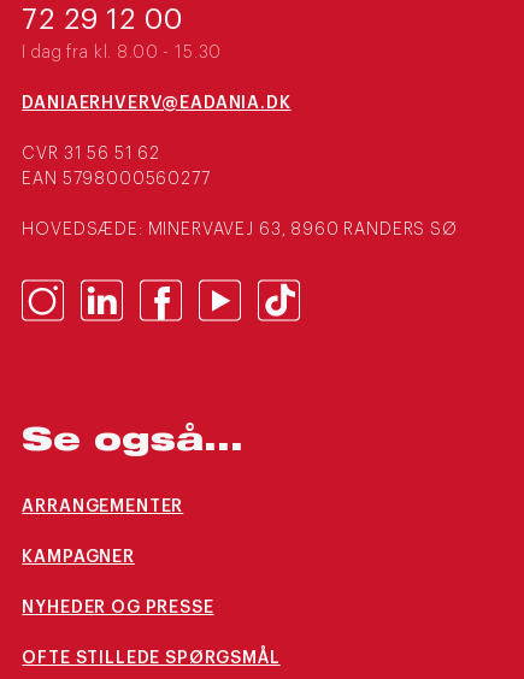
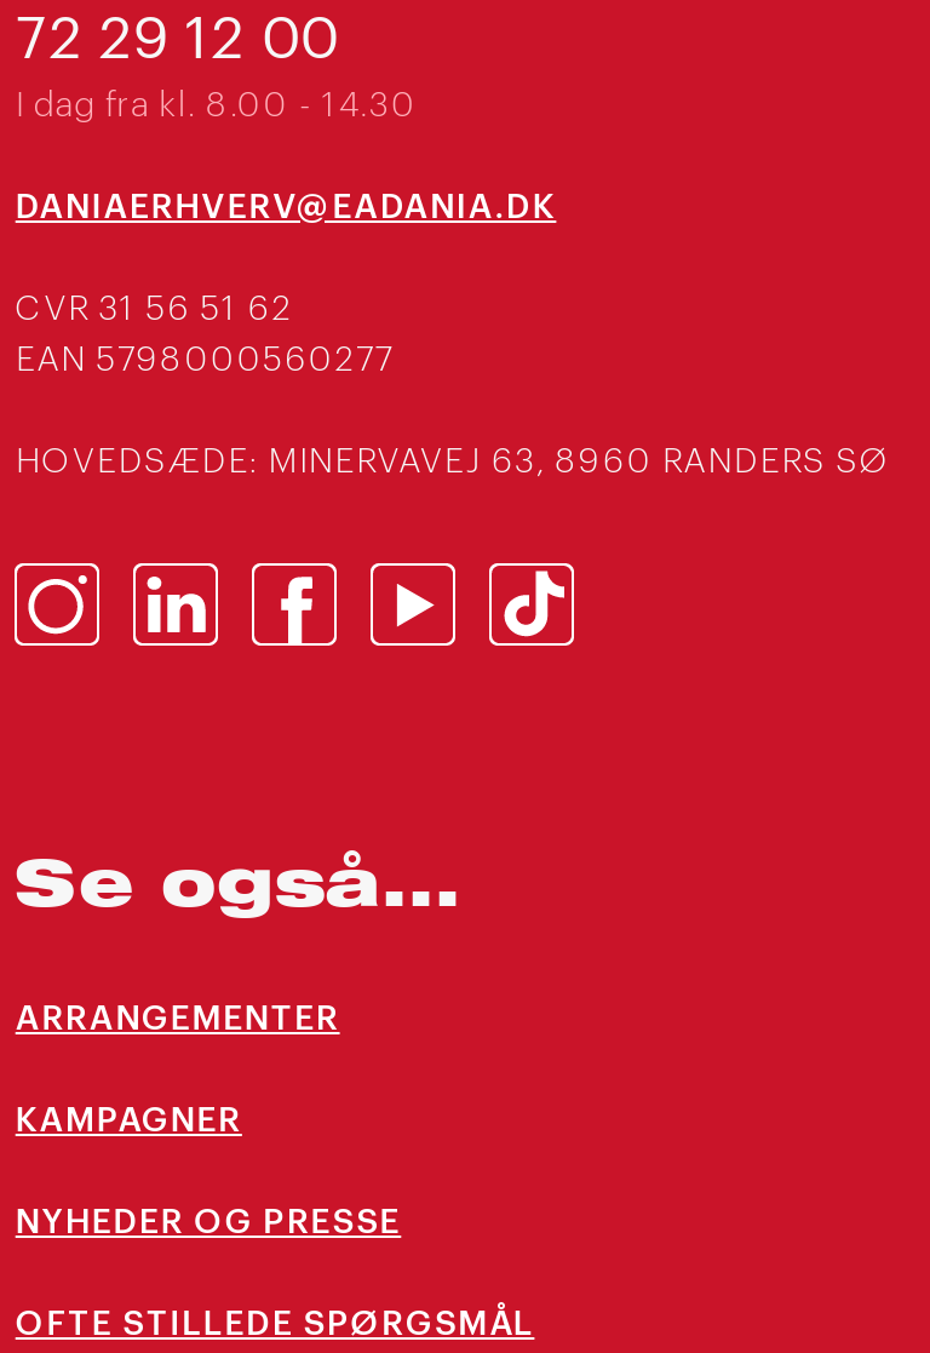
[22,44,222,61] I dag fra kl. 8.00 - 15.30 -> [15,89,417,123] I dag fra kl. 8.00 - 14.30

